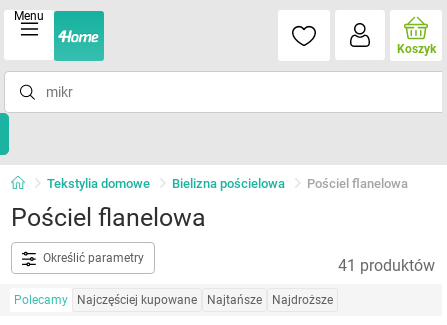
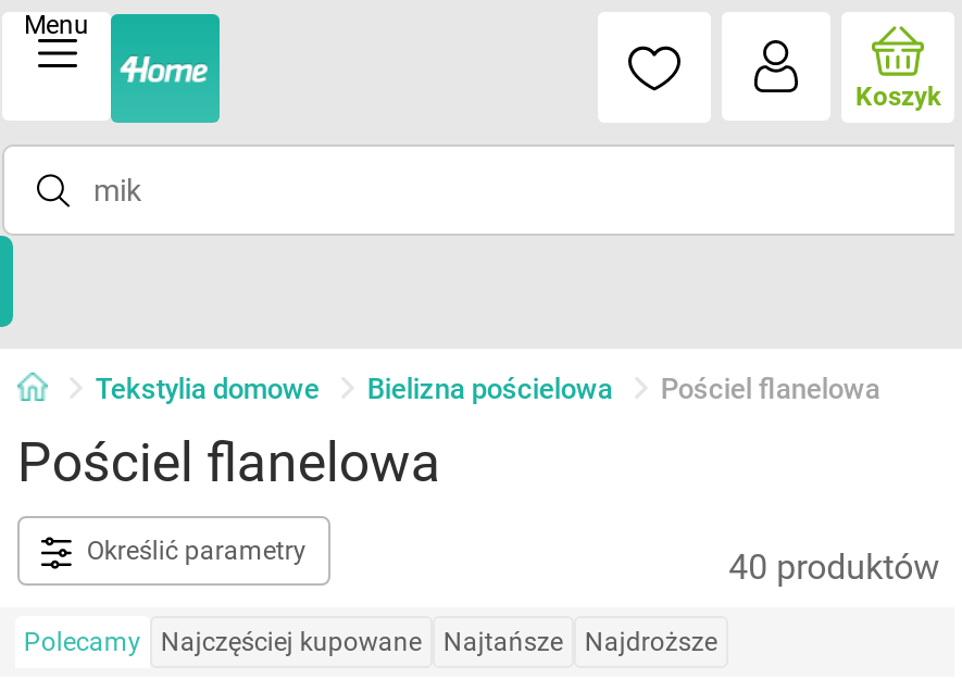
[338,256,435,275] 41 produktów -> [729,546,940,588] 40 produktów

